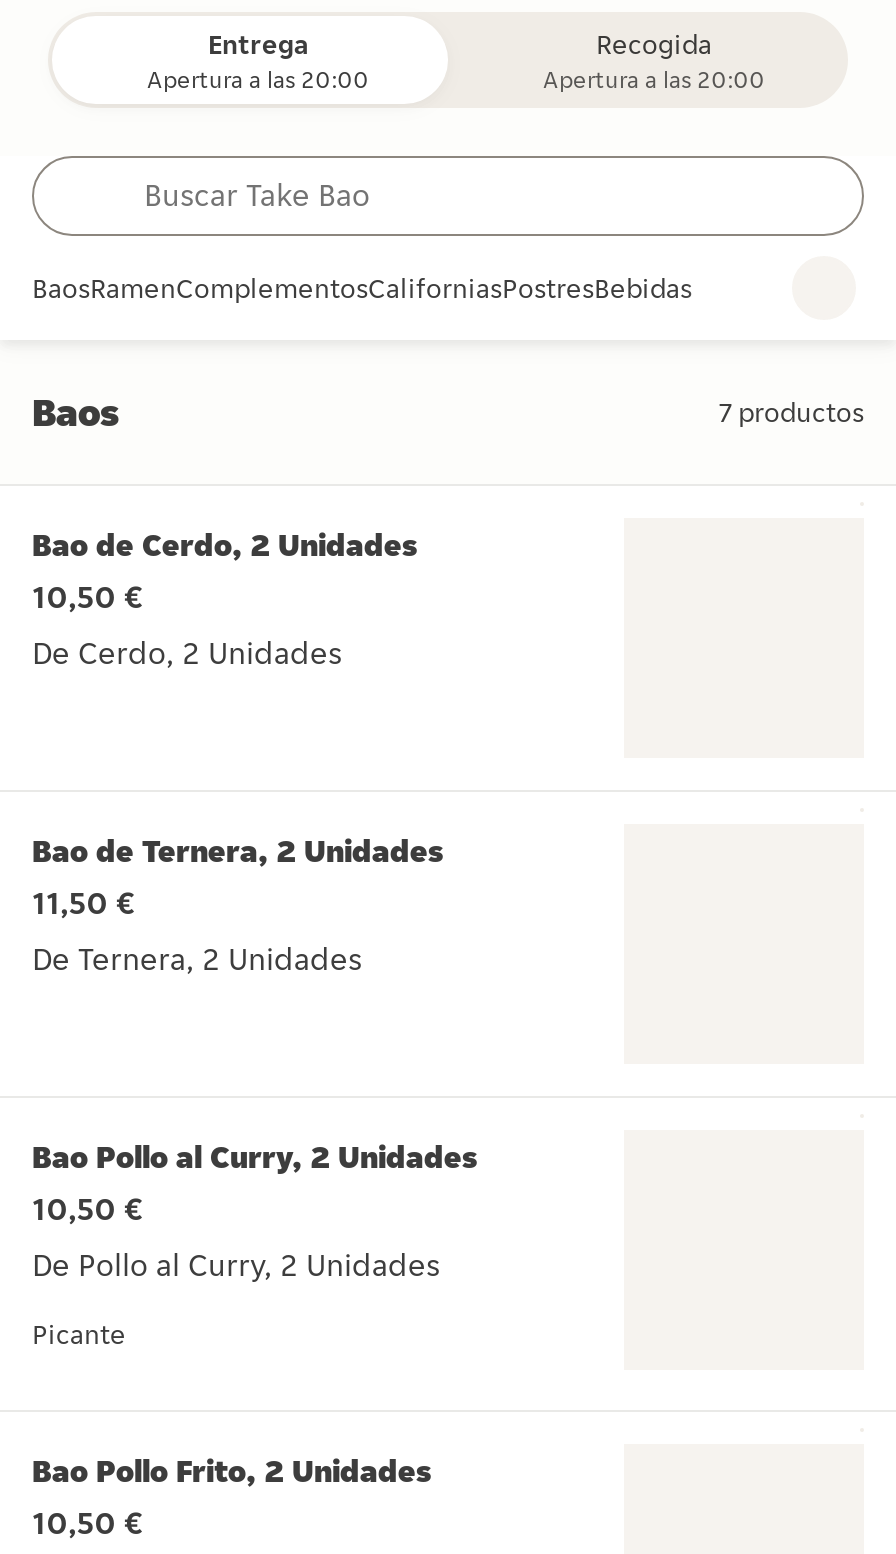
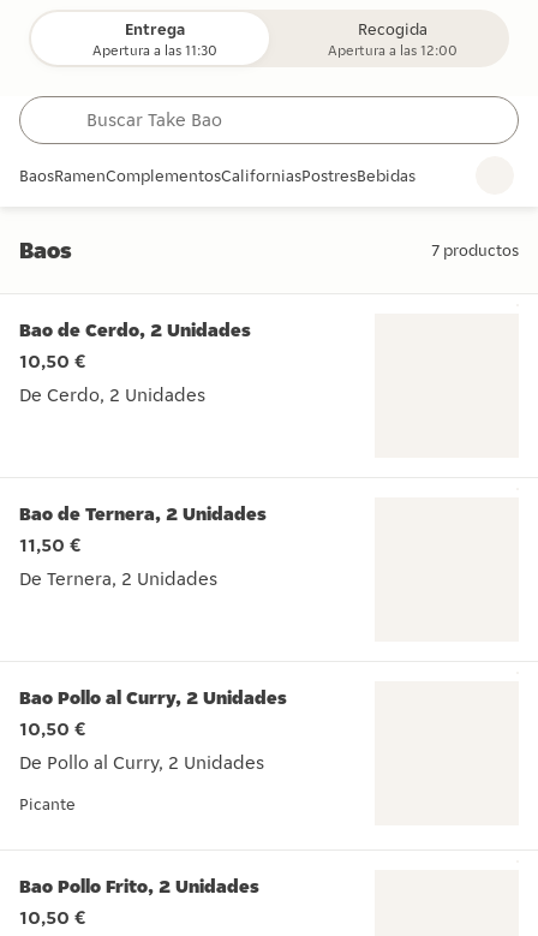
[147,64,369,94] Apertura a las 20:00 -> [92,41,217,59] Apertura a las 11:30
[543,64,765,94] Apertura a las 20:00 -> [328,41,458,59] Apertura a las 12:00

